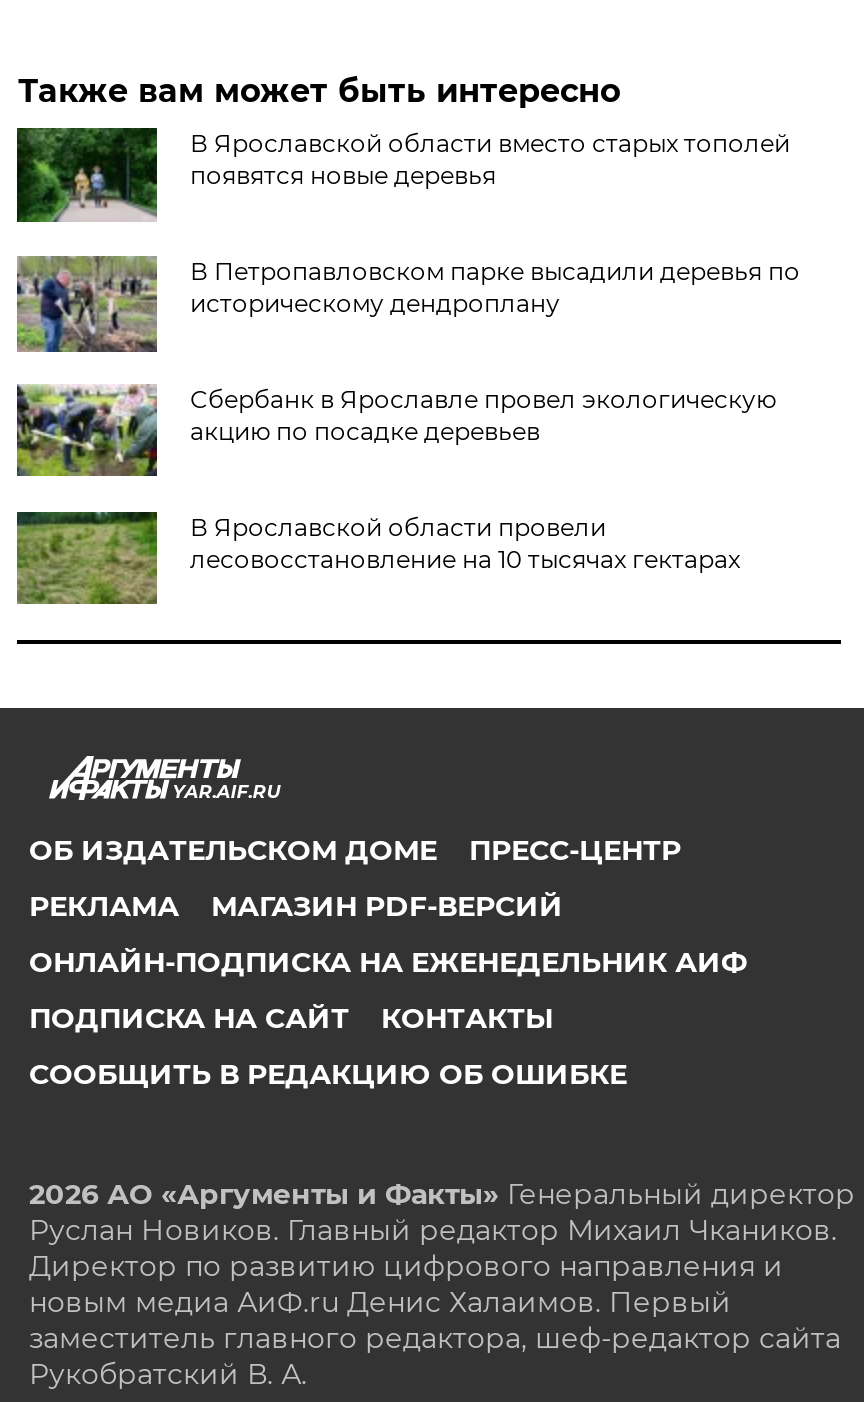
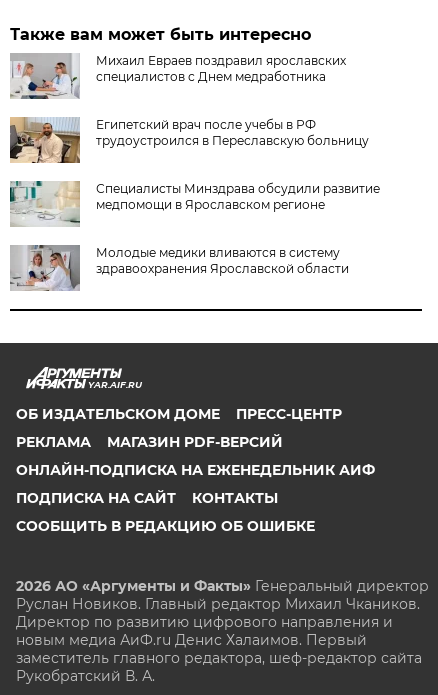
[15,126,790,224] [image] | В Ярославской области вместо старых тополей | появятся новые деревья -> [10,53,346,100] [image] | Михаил Евраев поздравил ярославских | специалистов с Днем медработника
[15,254,800,354] [image] | В Петропавловском парке высадили деревья по | историческому дендроплану -> [9,117,369,165] [image] | Египетский врач после учебы в РФ | трудоустроился в Переславскую больницу
[17,384,776,478] [image] | Сбербанк в Ярославле провел экологическую | акцию по посадке деревьев -> [10,180,380,227] [image] | Специалисты Минздрава обсудили развитие | медпомощи в Ярославском регионе
[17,510,740,606] [image] | В Ярославской области провели | лесовосстановление на 10 тысячах гектарах -> [10,244,349,291] [image] | Молодые медики вливаются в систему | здравоохранения Ярославской области

